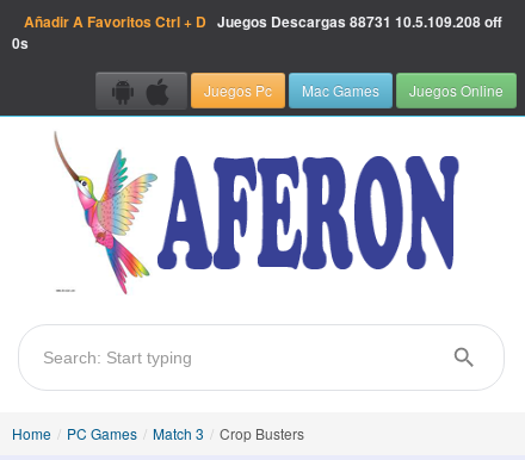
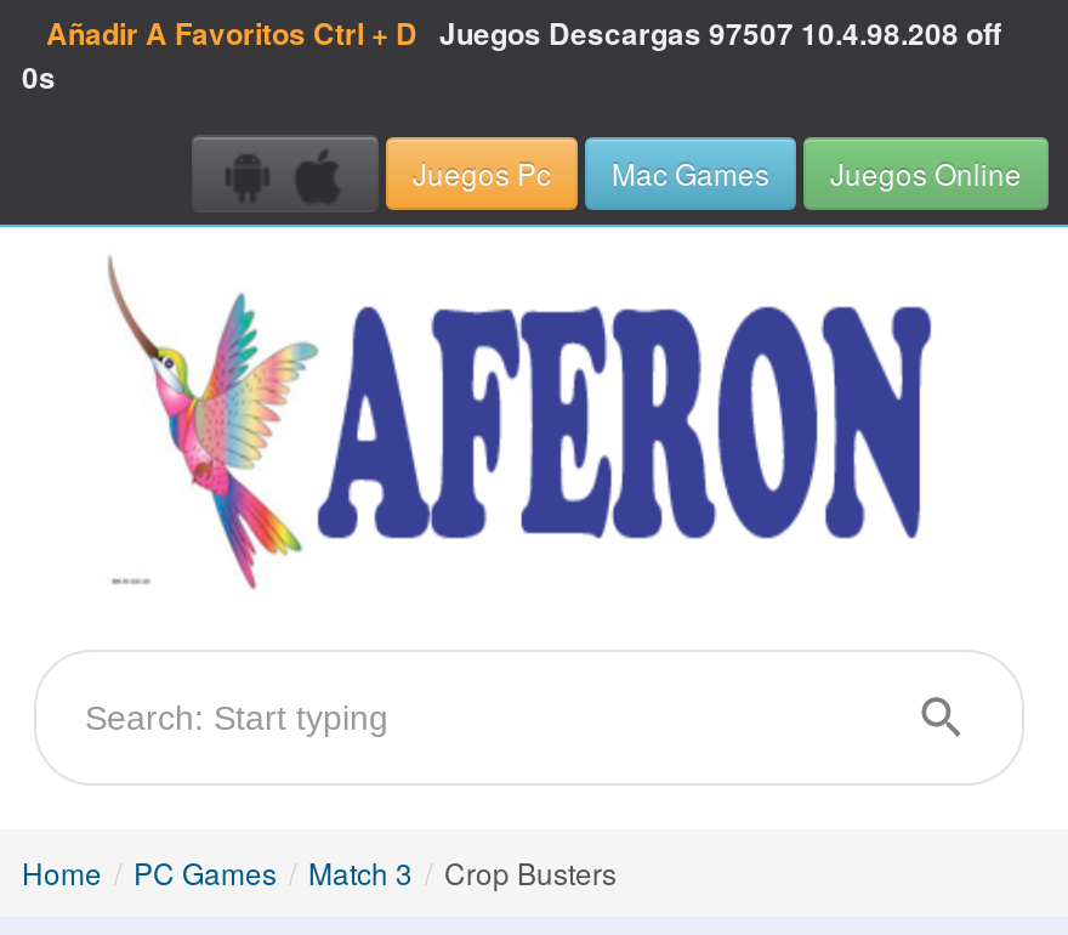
[24,11,502,32] Añadir A Favoritos Ctrl + D Juegos Descargas 88731 10.5.109.208 off -> [46,11,1002,55] Añadir A Favoritos Ctrl + D Juegos Descargas 97507 10.4.98.208 off

